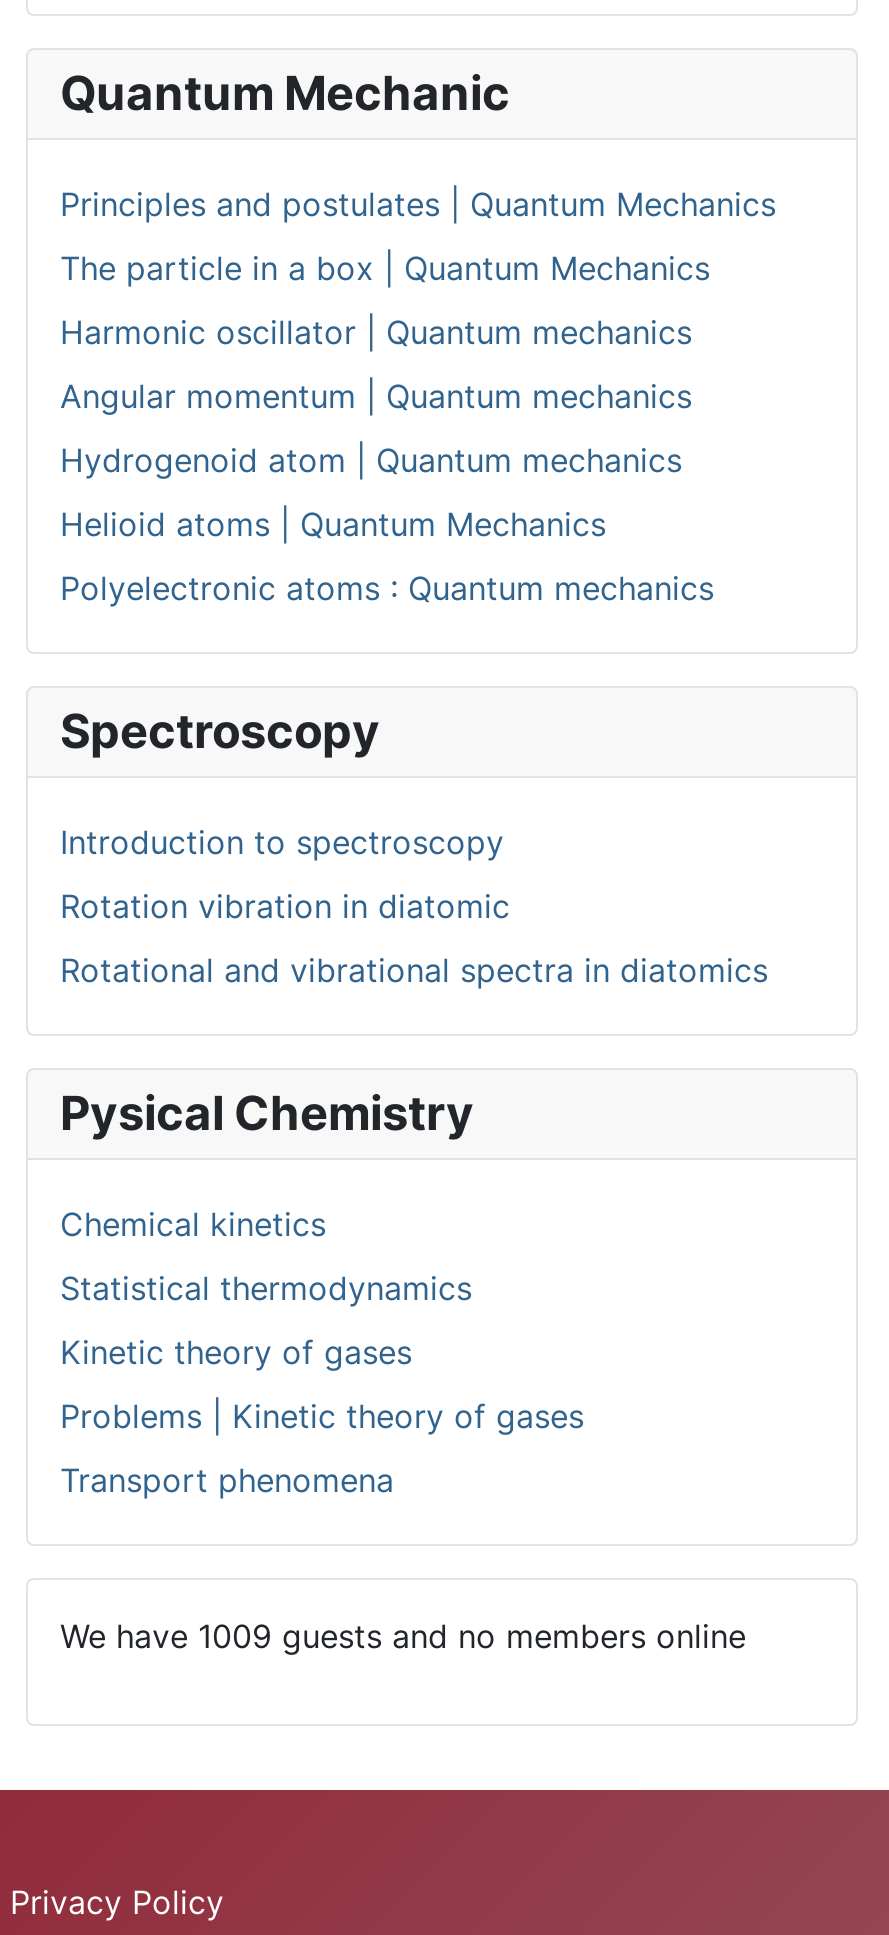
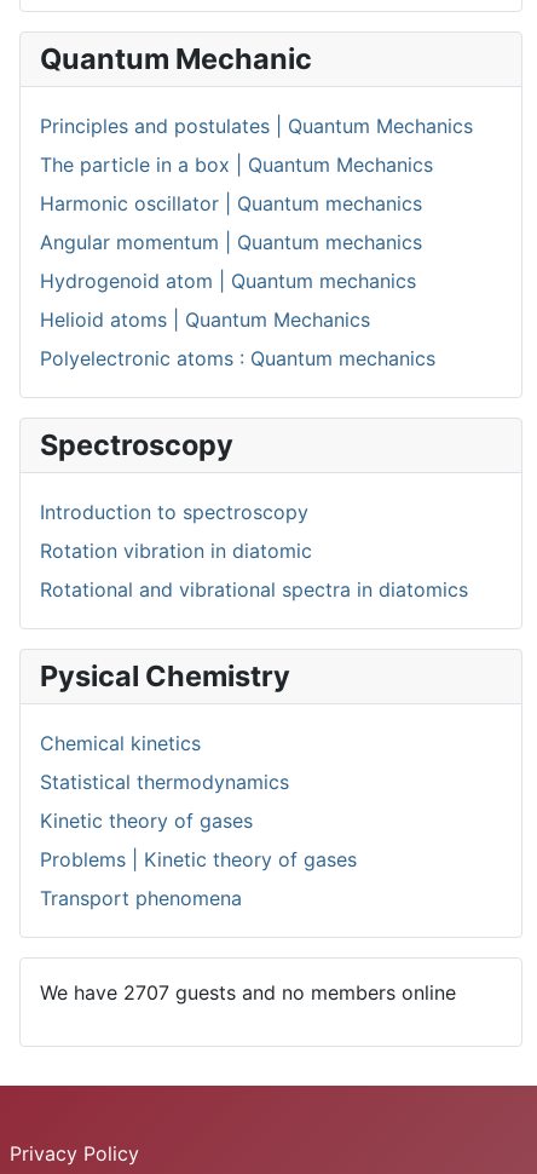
[60,1617,746,1657] We have 1009 guests and no members online -> [40,981,456,1005] We have 2707 guests and no members online

